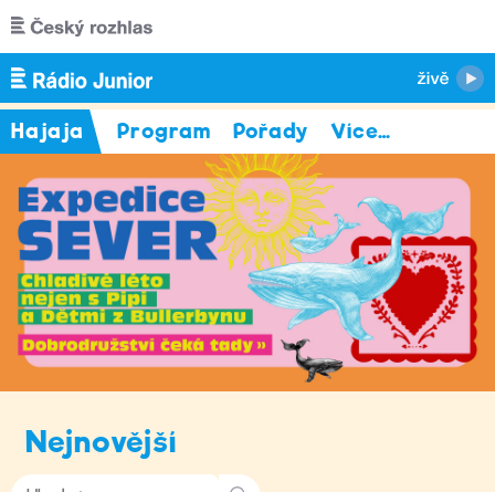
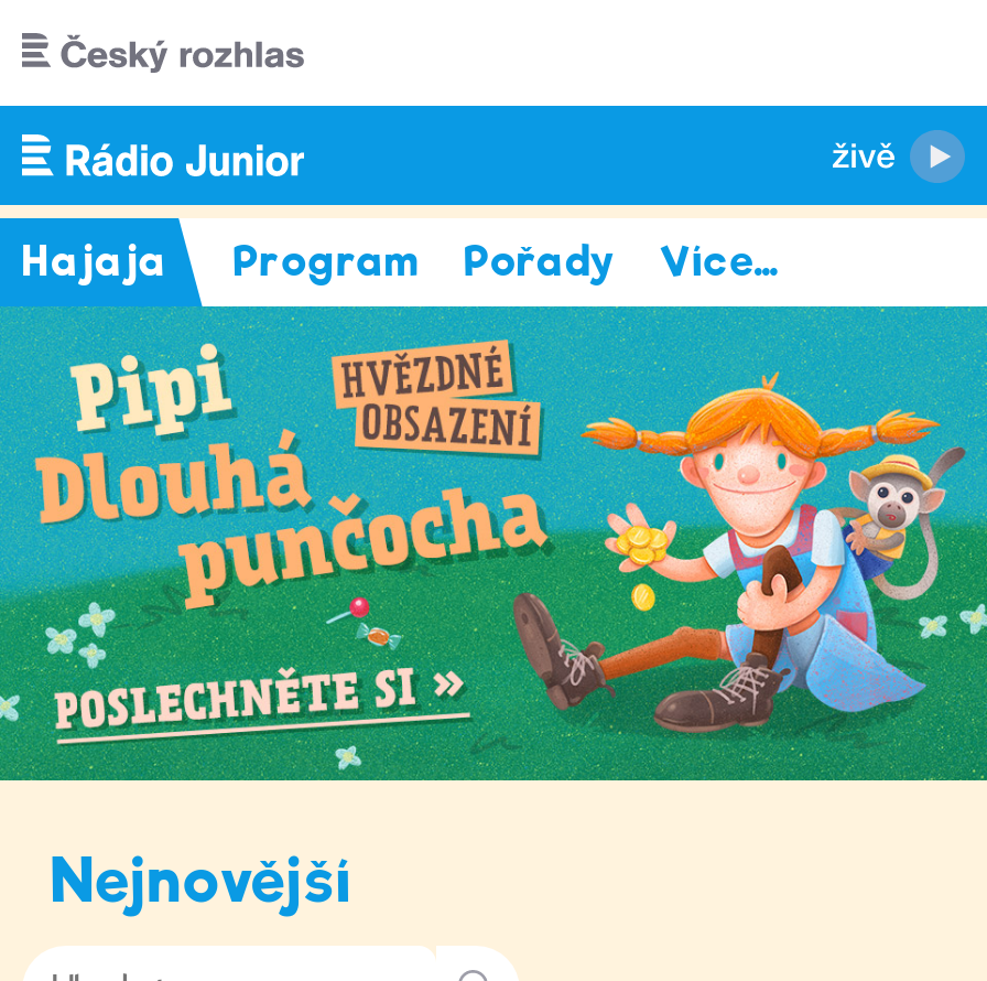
[3,153,492,392] [image] -> [7,304,980,783] [image]

